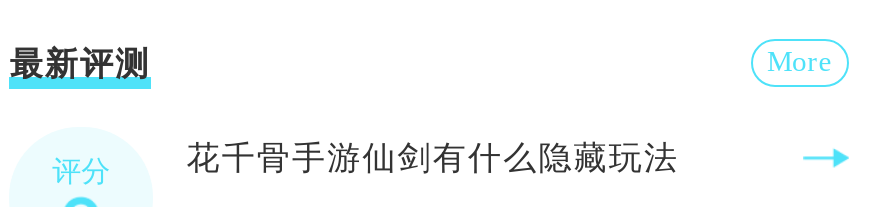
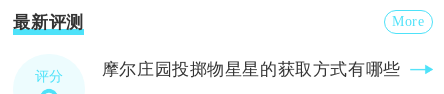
[186,139,679,177] 花千骨手游仙剑有什么隐藏玩法 -> [102,60,401,79] 摩尔庄园投掷物星星的获取方式有哪些

